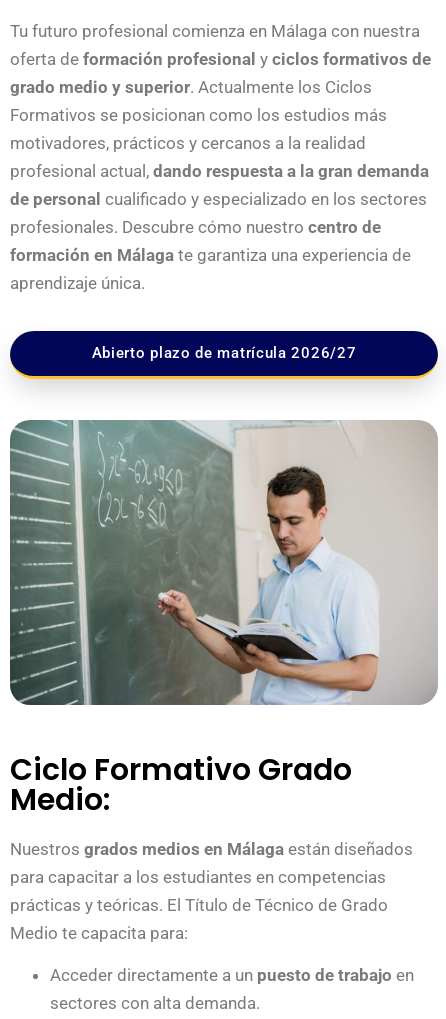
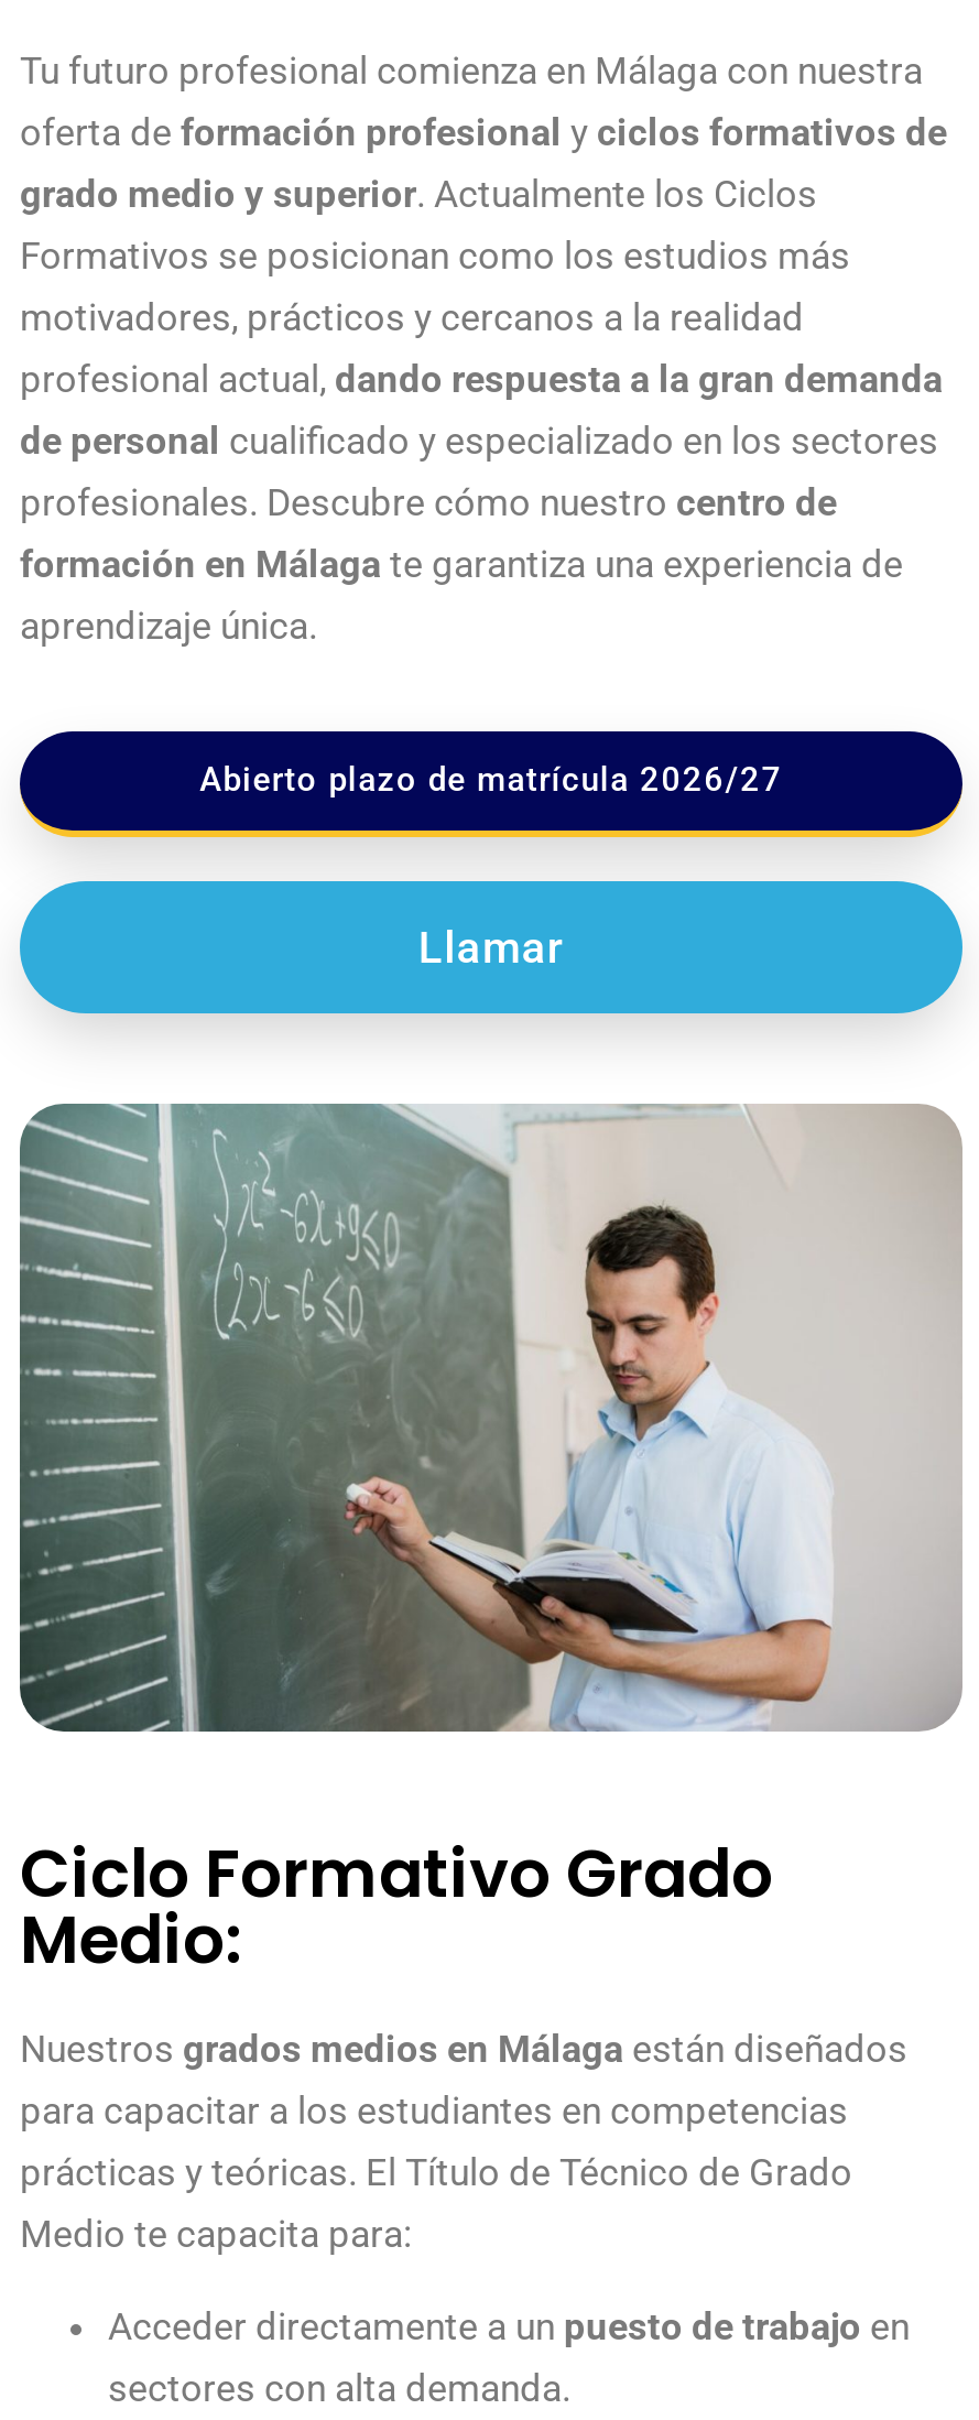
none -> [418,921,564,974] Llamar

